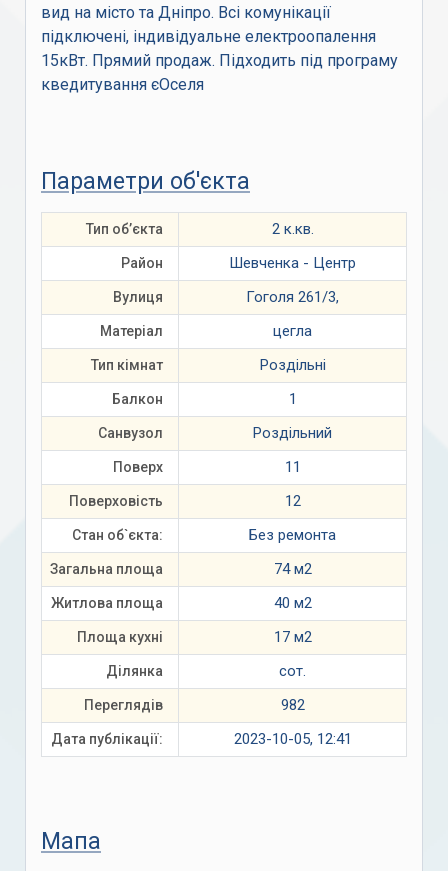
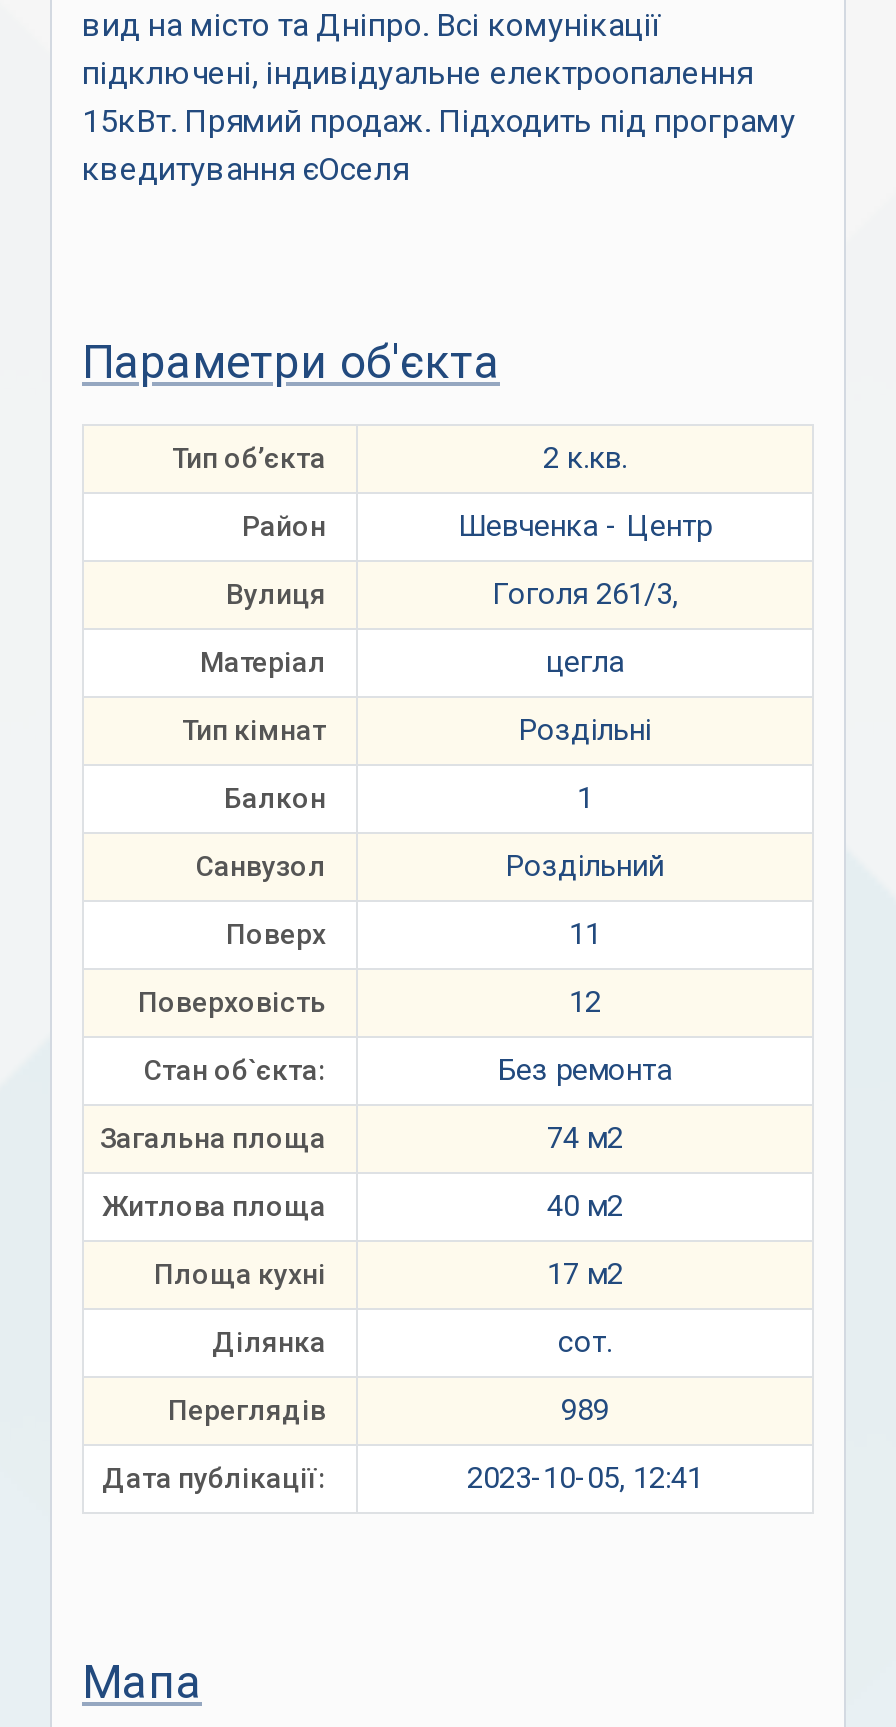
[280,696,304,714] 982 -> [561,1393,609,1429] 989

